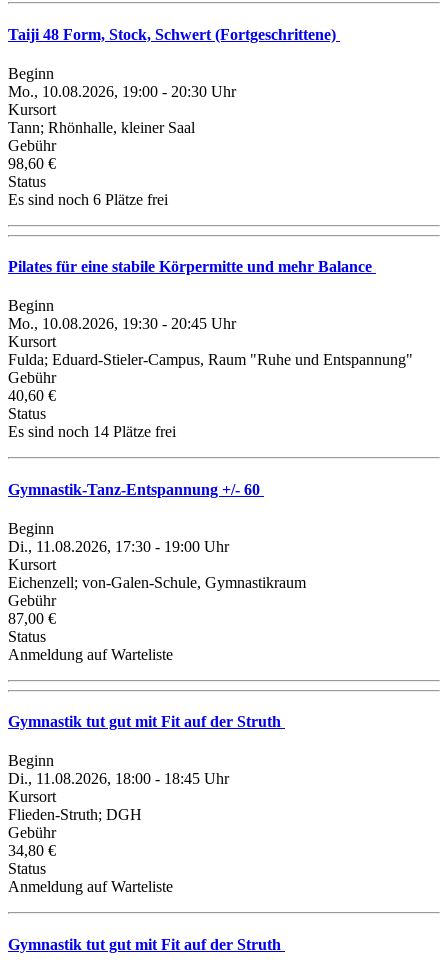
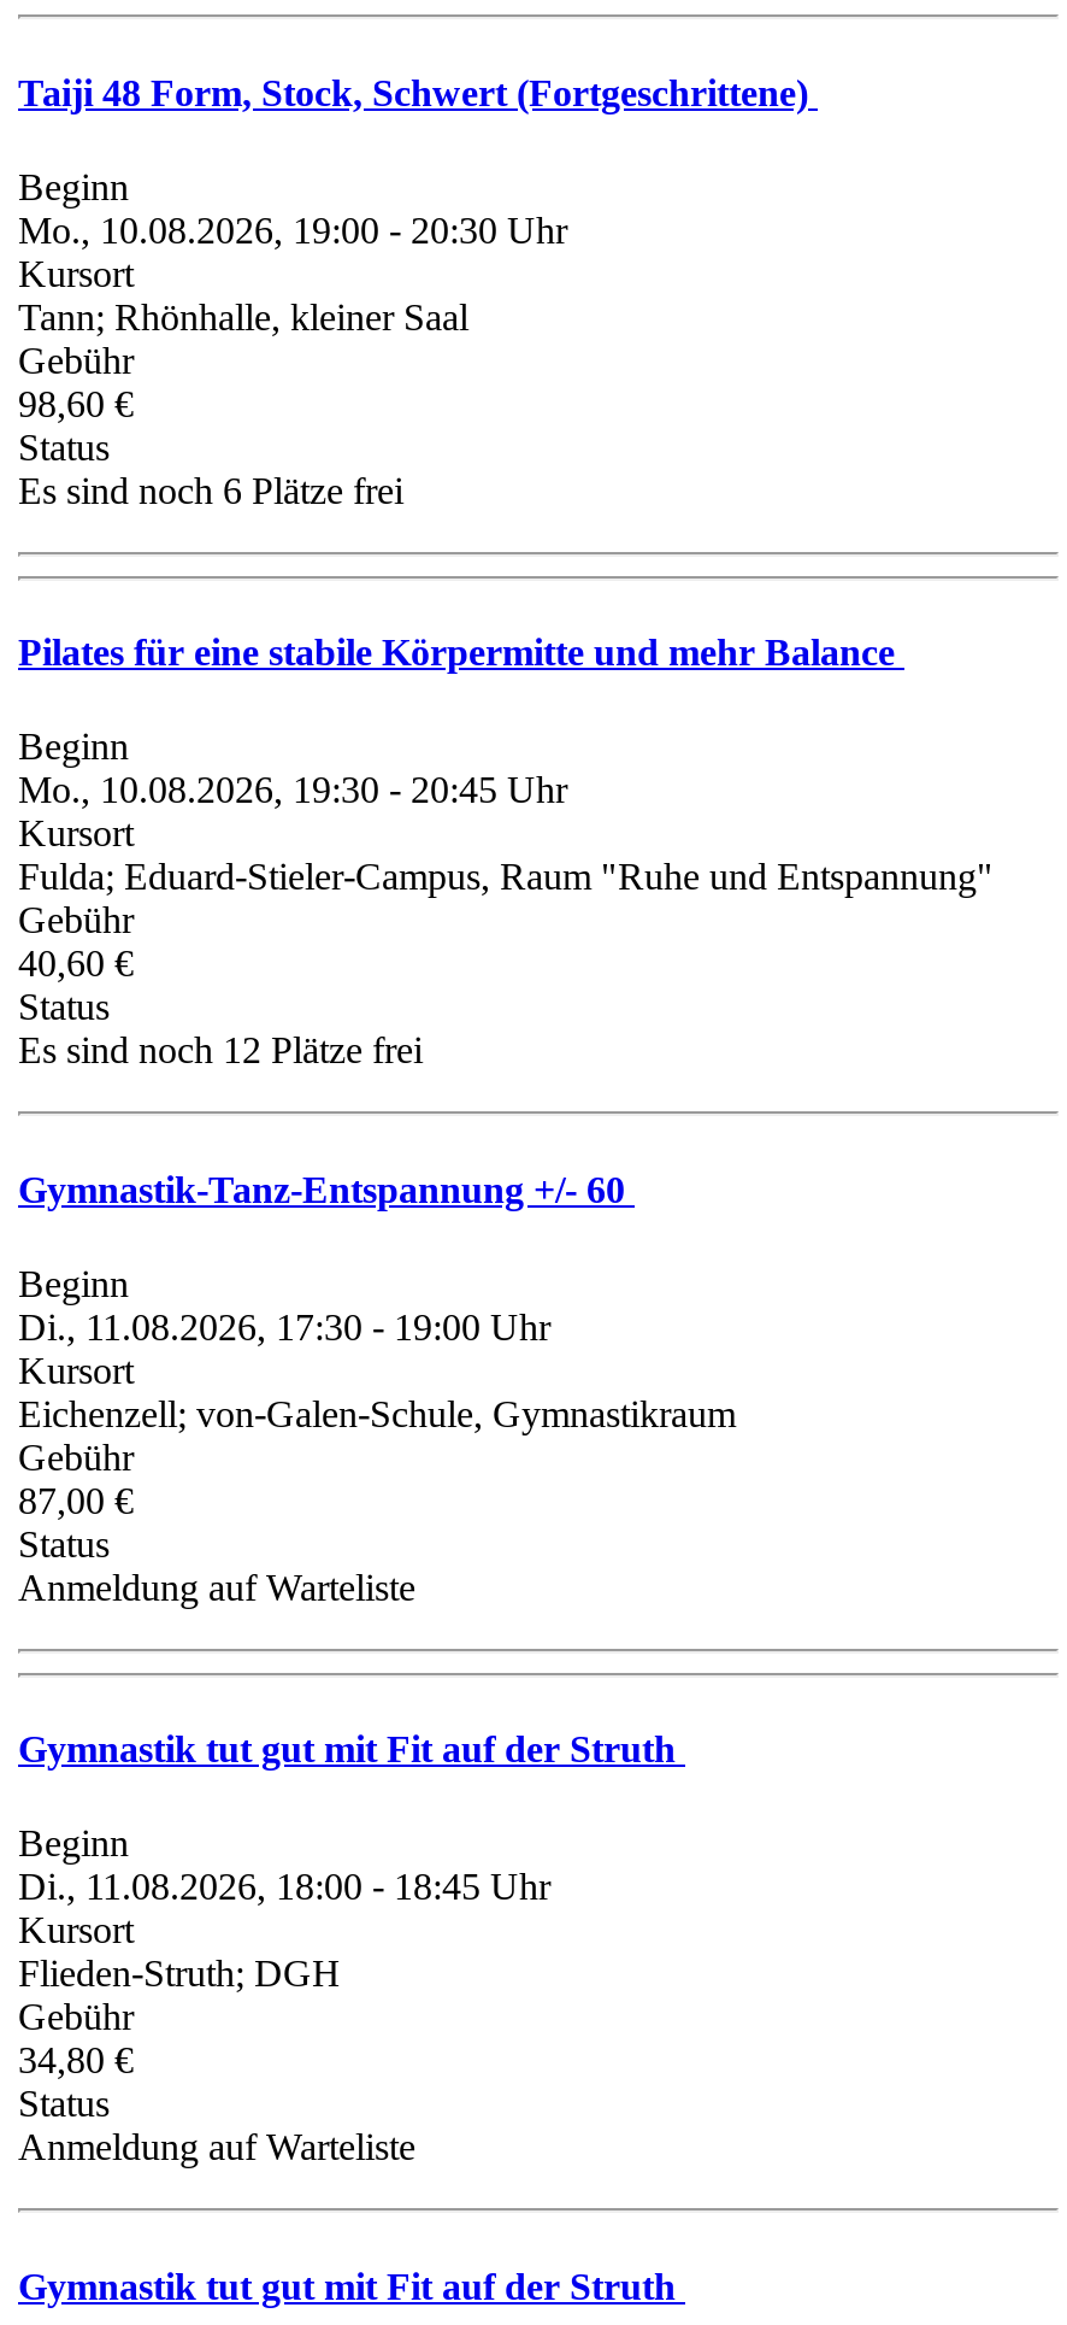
[8,423,176,440] Es sind noch 14 Plätze frei -> [18,1030,423,1071] Es sind noch 12 Plätze frei

